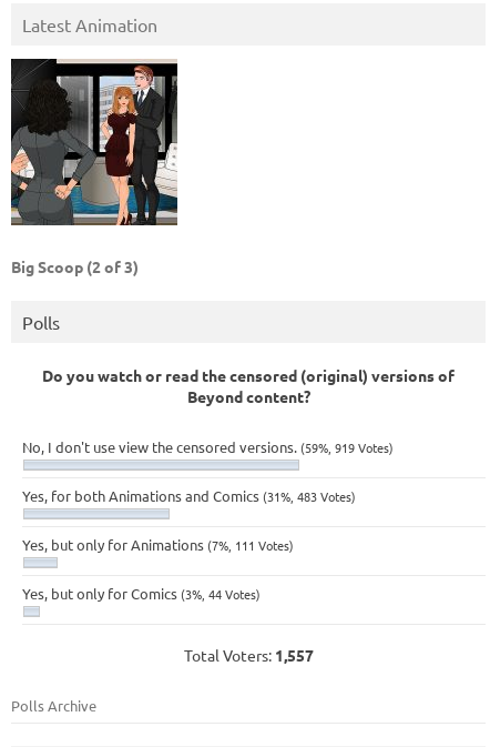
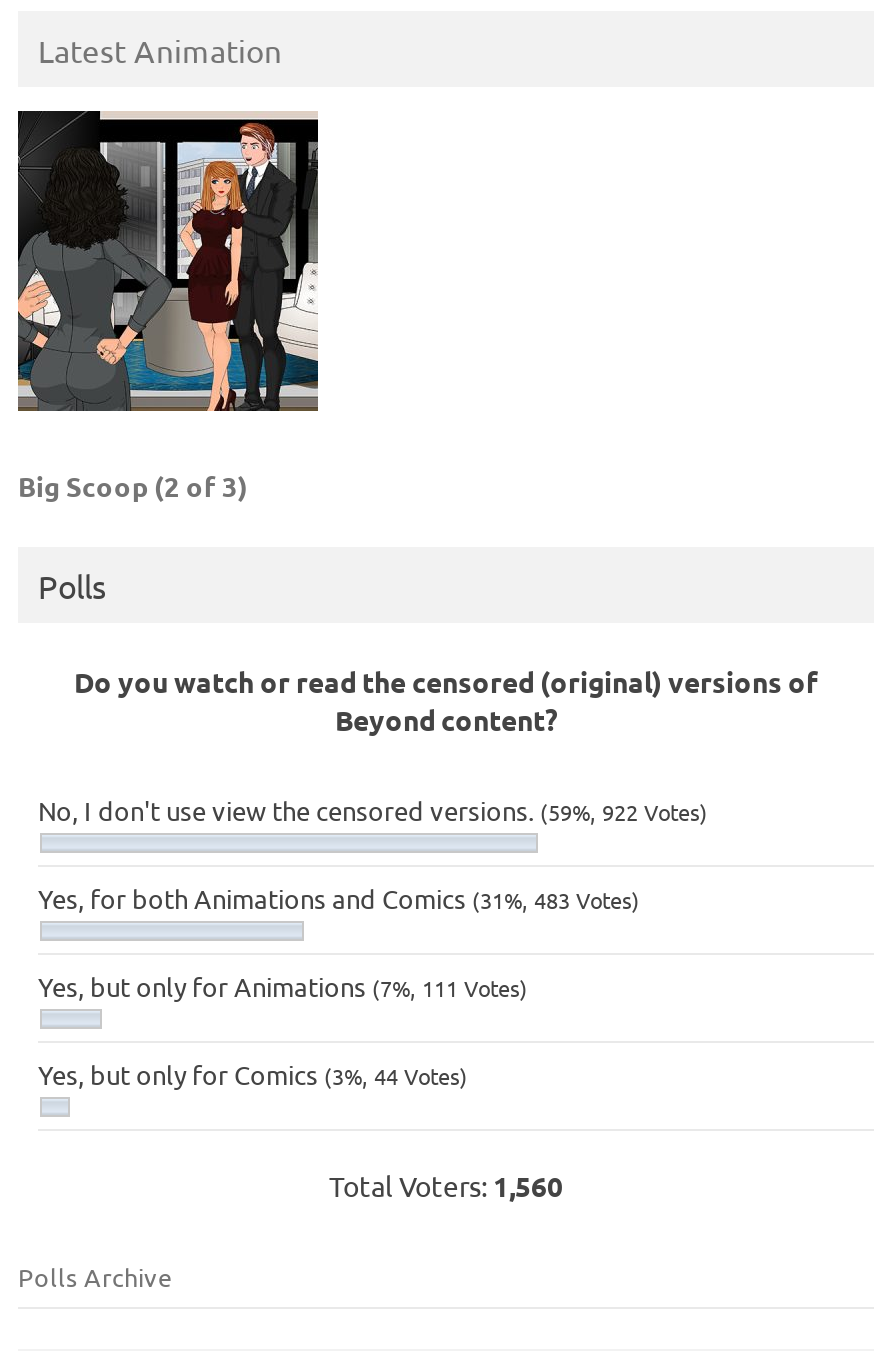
[22,437,394,456] No, I don't use view the censored versions. (59%, 919 Votes) -> [38,793,708,827] No, I don't use view the censored versions. (59%, 922 Votes)
[183,645,313,665] Total Voters: 1,557 -> [329,1167,563,1203] Total Voters: 1,560

